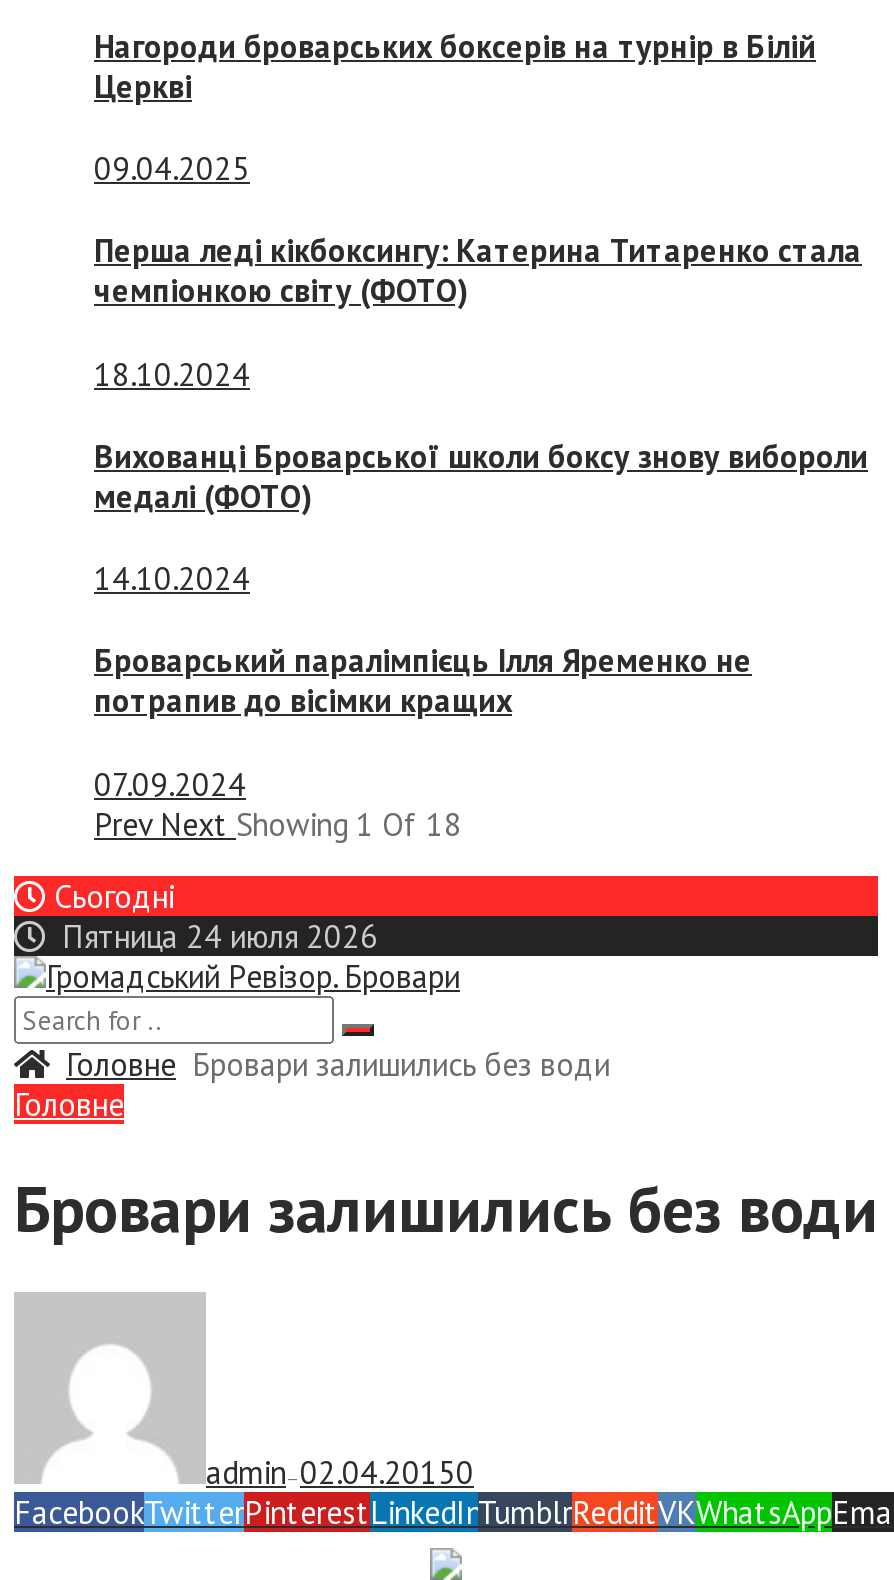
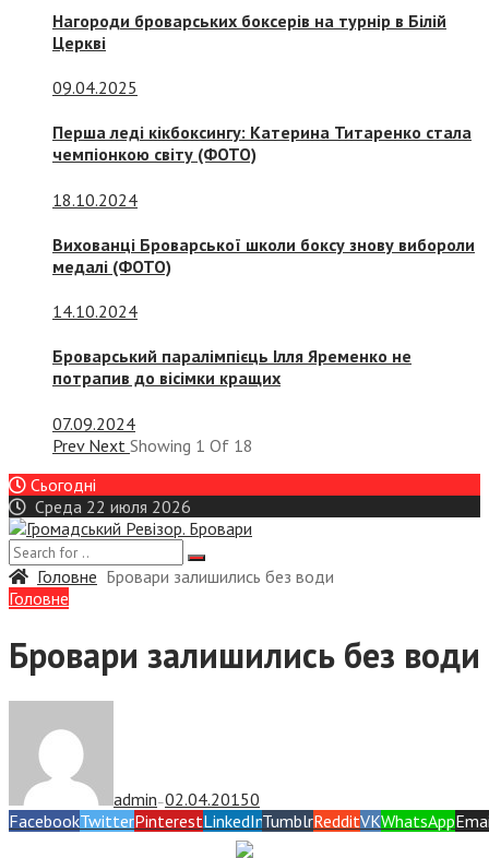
[46,915,378,955] Пятница 24 июля 2026 -> [26,495,191,517] Среда 22 июля 2026

